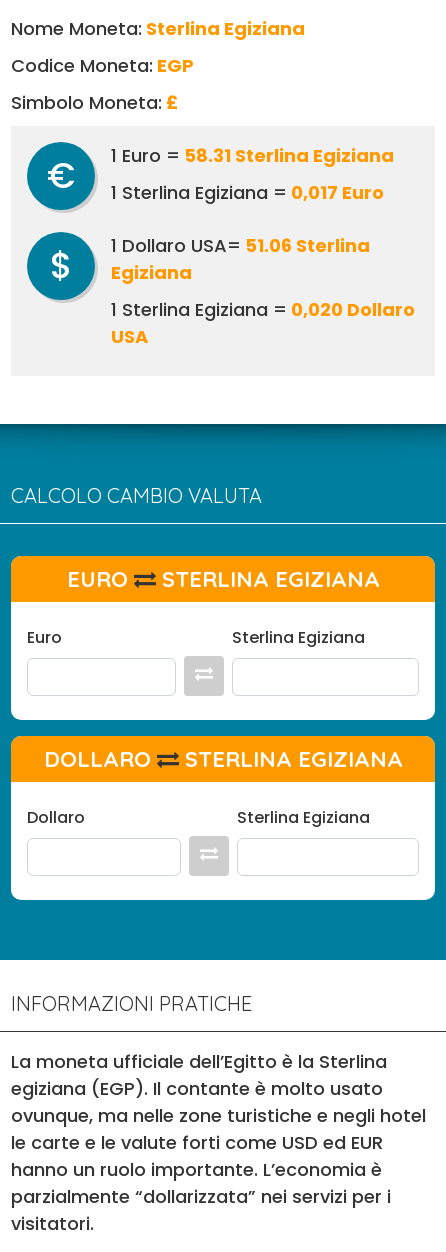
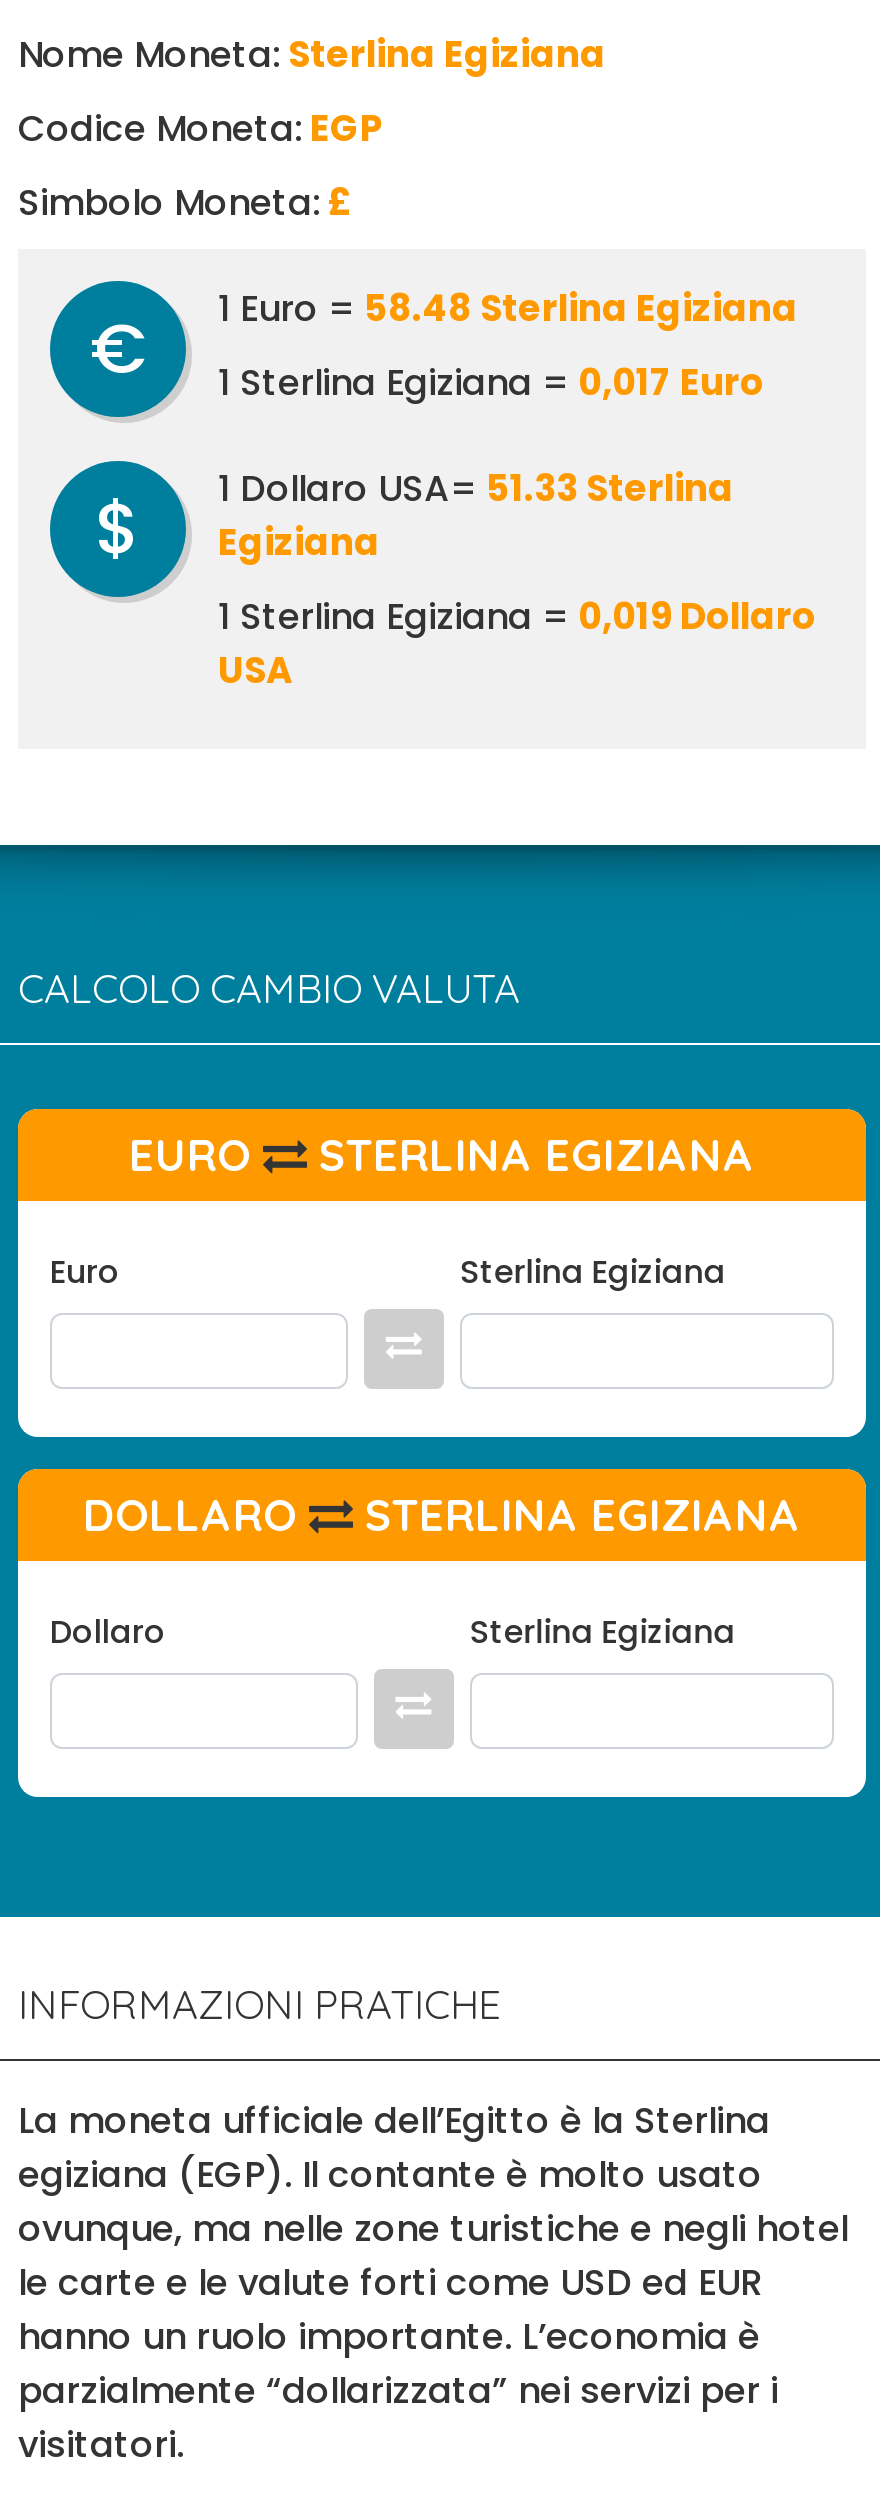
[111,143,394,168] 1 Euro = 58.31 Sterlina Egiziana -> [218,283,798,333] 1 Euro = 58.48 Sterlina Egiziana
[111,233,370,258] 1 Dollaro USA= 51.06 Sterlina -> [218,463,734,513] 1 Dollaro USA= 51.33 Sterlina
[111,297,415,322] 1 Sterlina Egiziana = 0,020 Dollaro -> [218,591,816,641] 1 Sterlina Egiziana = 0,019 Dollaro

